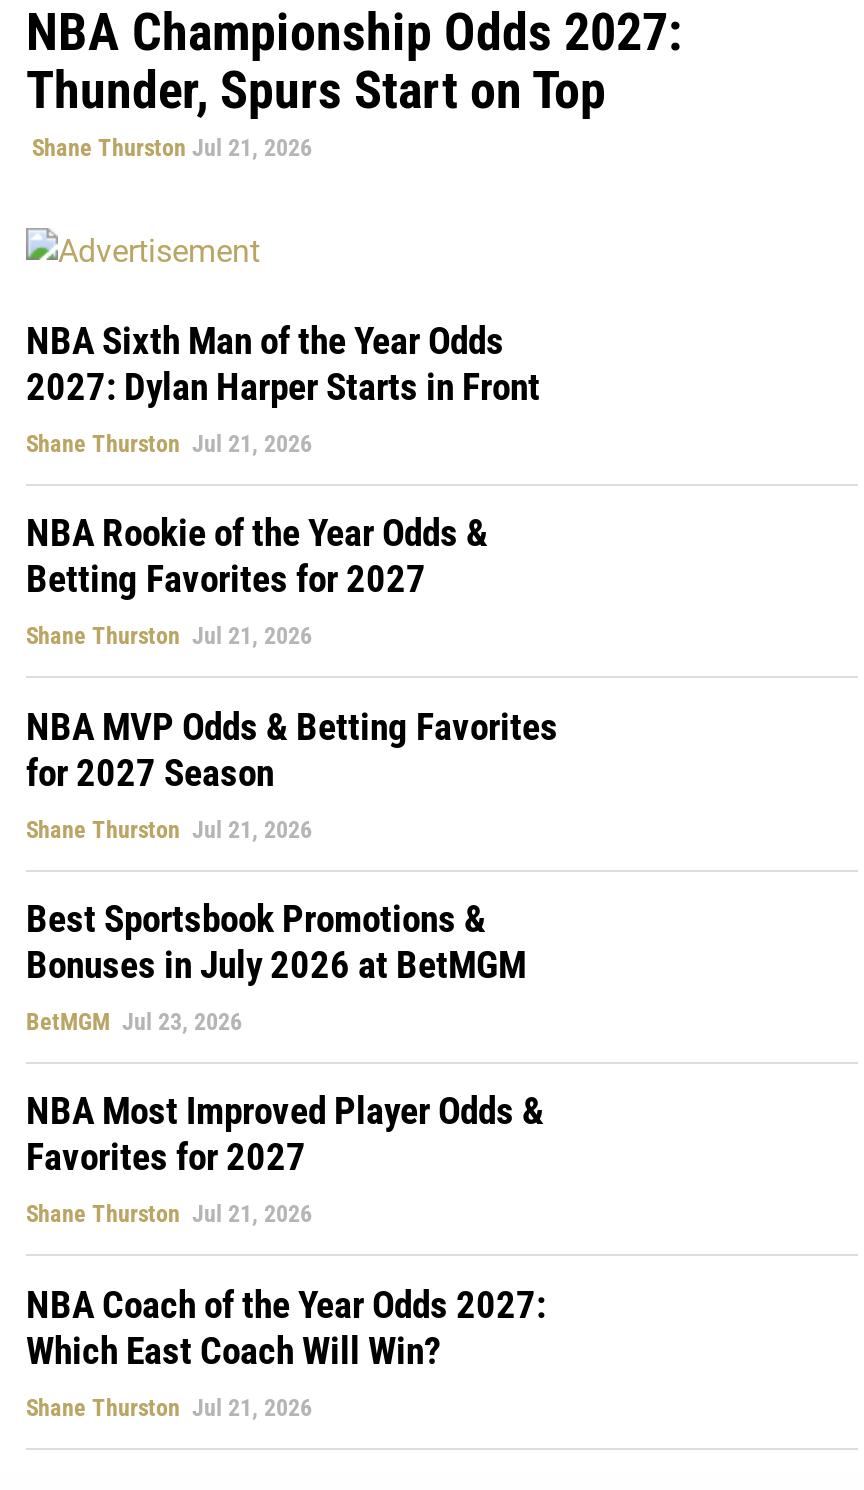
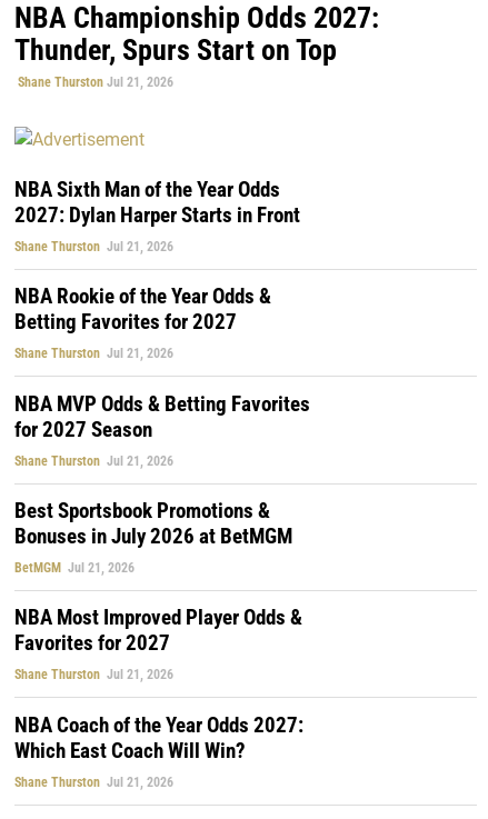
[26,1008,242,1036] BetMGM Jul 23, 2026 -> [14,560,135,576] BetMGM Jul 21, 2026

